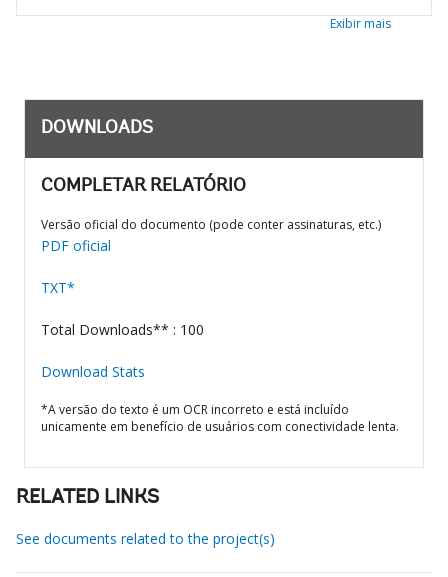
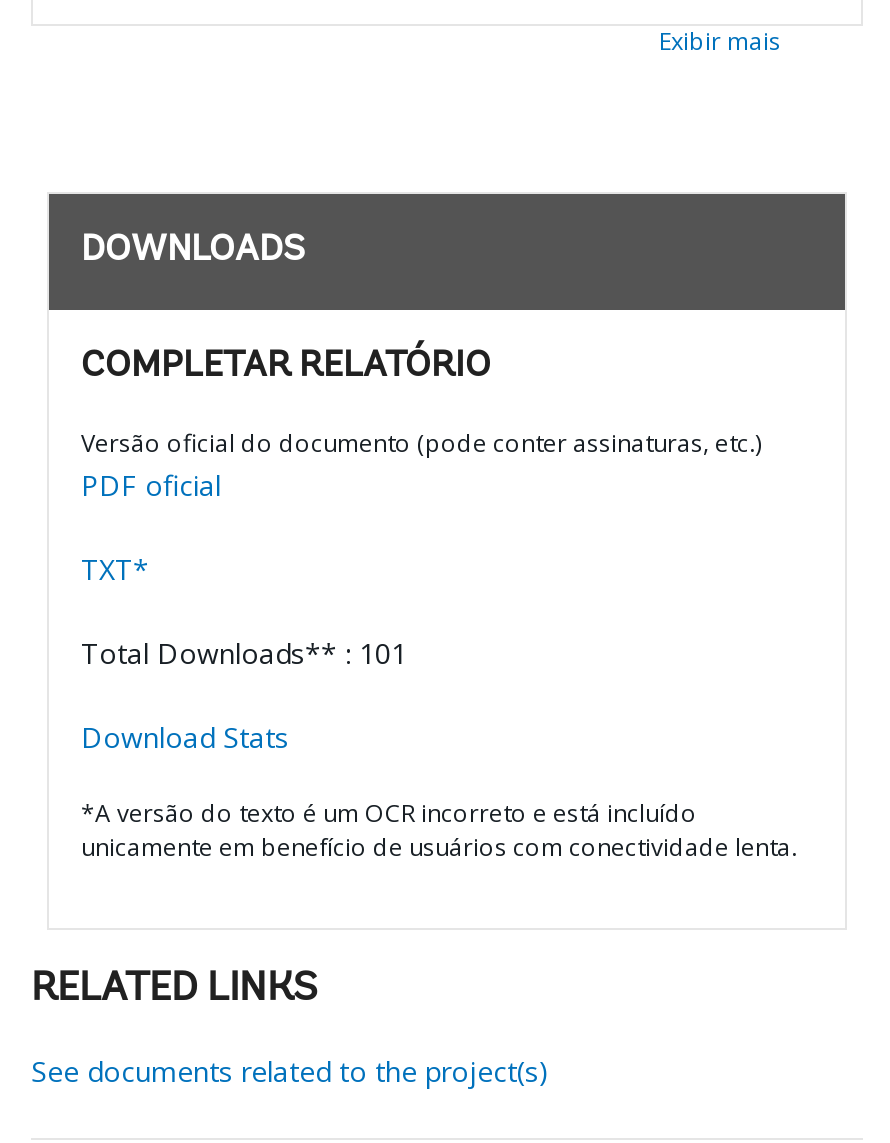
[41,320,204,339] Total Downloads** : 100 -> [81,634,407,672] Total Downloads** : 101

